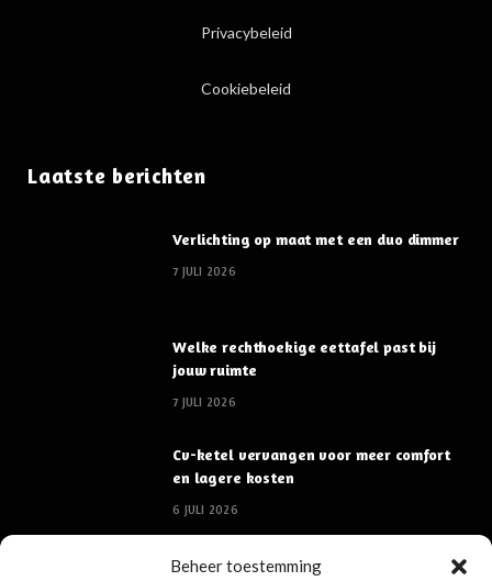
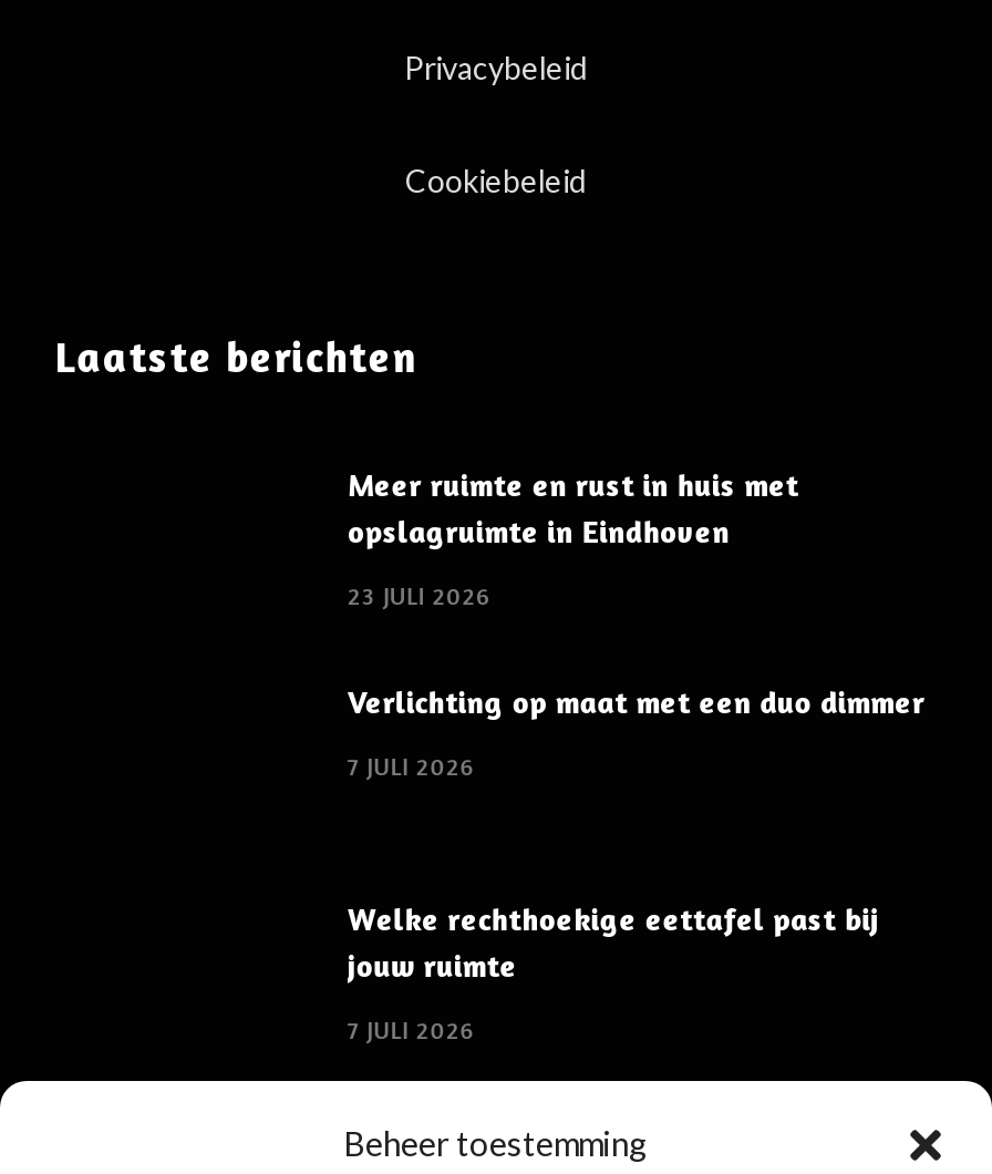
none -> [348,466,799,612] Meer ruimte en rust in huis met | opslagruimte in Eindhoven | 23 JULI 2026
moved [172,230,459,410] -> [348,683,925,1046]: Verlichting op maat met een duo dimmer | 7 JULI 2026 | Welke rechthoekige eettafel past bij | jouw ruimte | 7 JULI 2026
[172,445,450,518] Cv-ketel vervangen voor meer comfort | en lagere kosten | 6 JULI 2026 -> none

